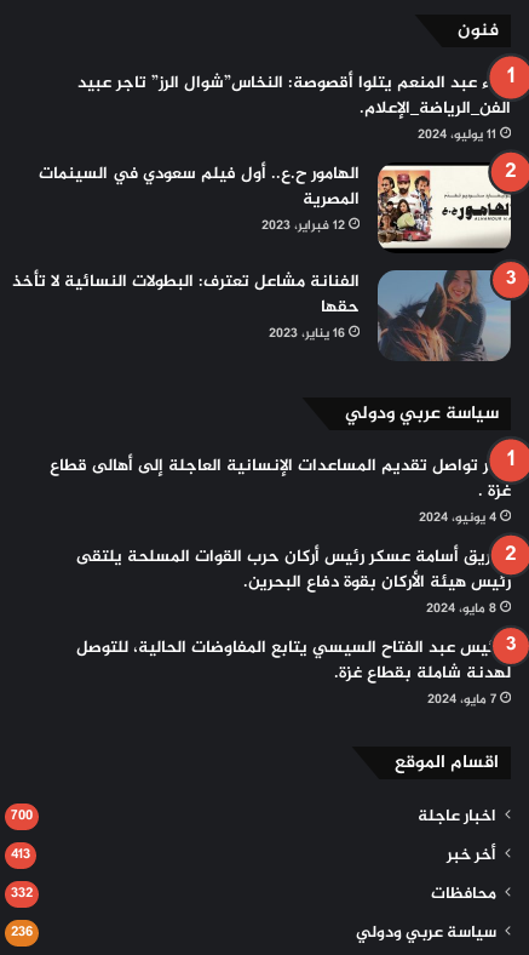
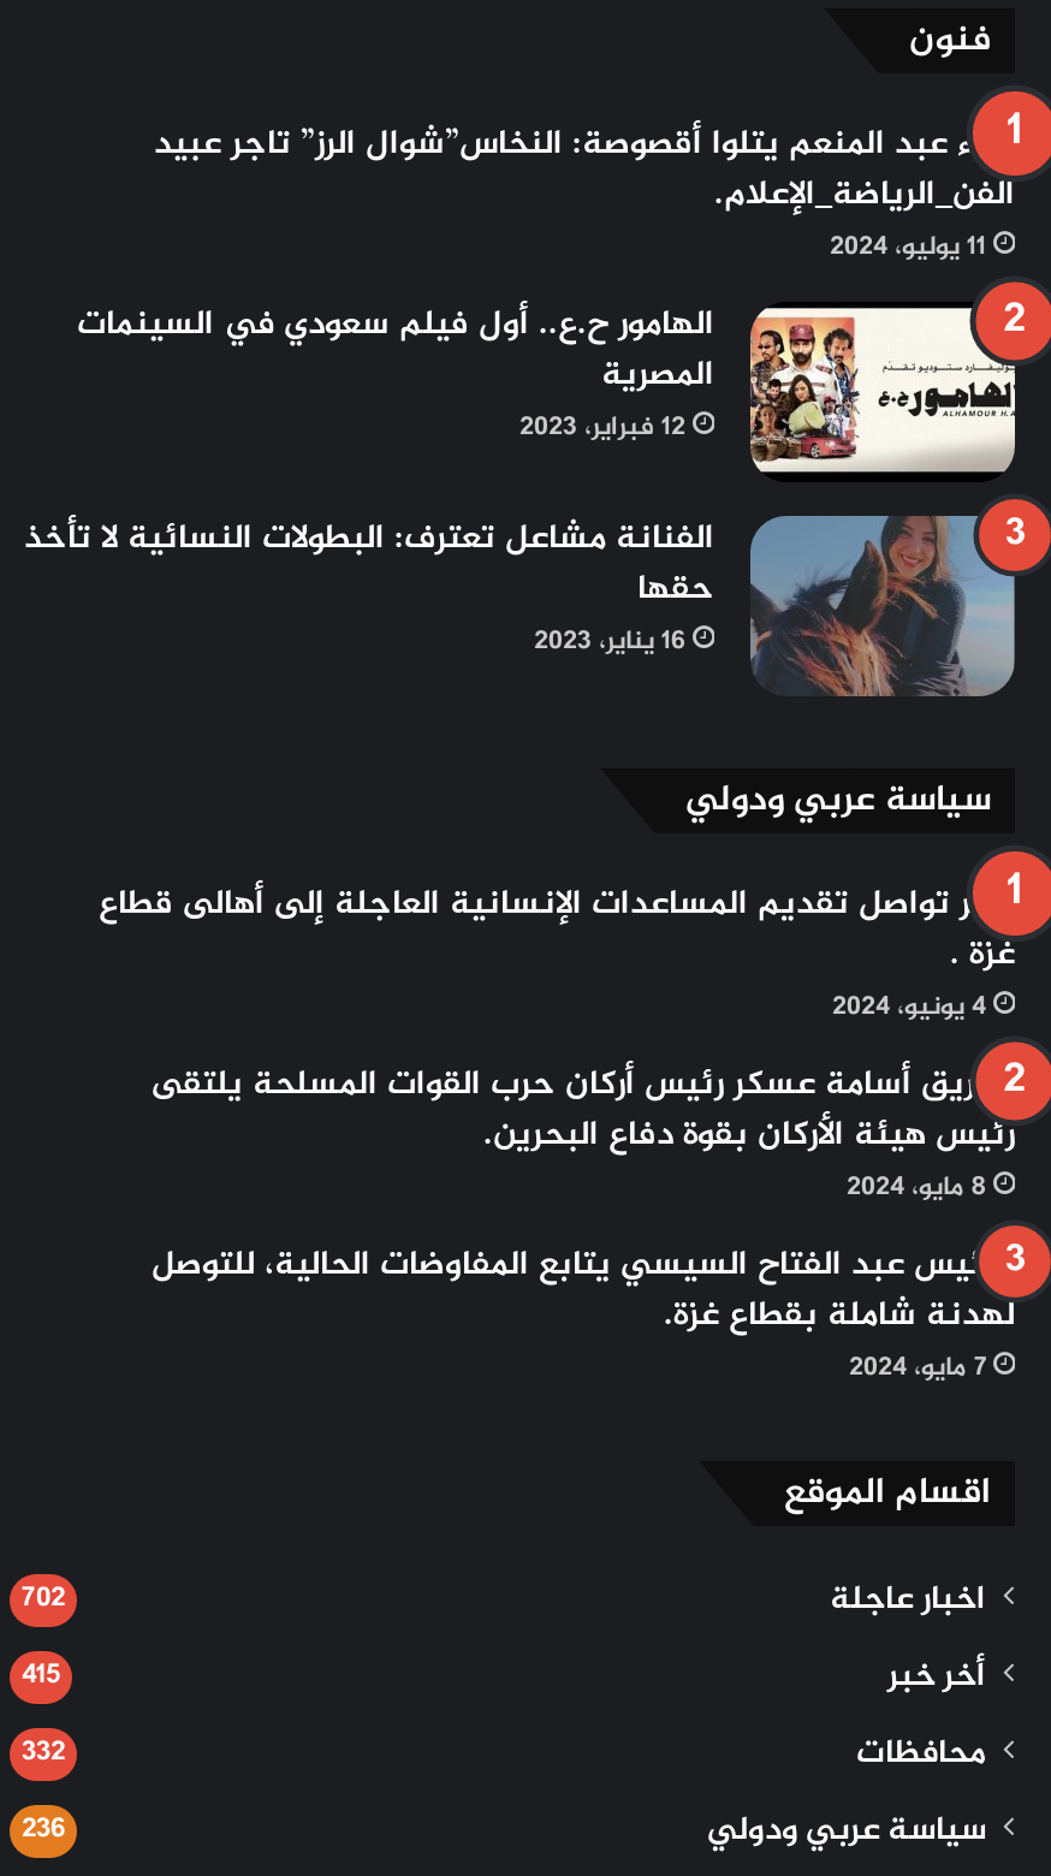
[11,804,33,827] 700 -> [22,1577,65,1622] 702
[11,843,30,866] 413 -> [22,1654,60,1699] 415

